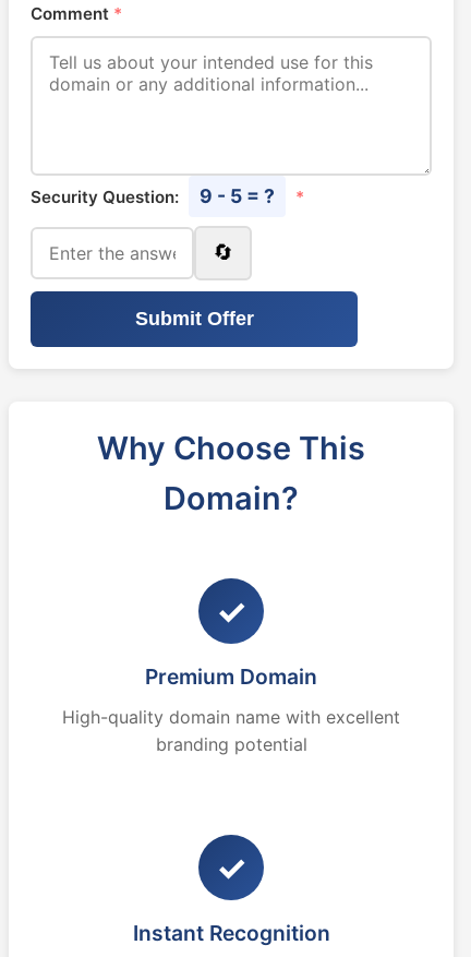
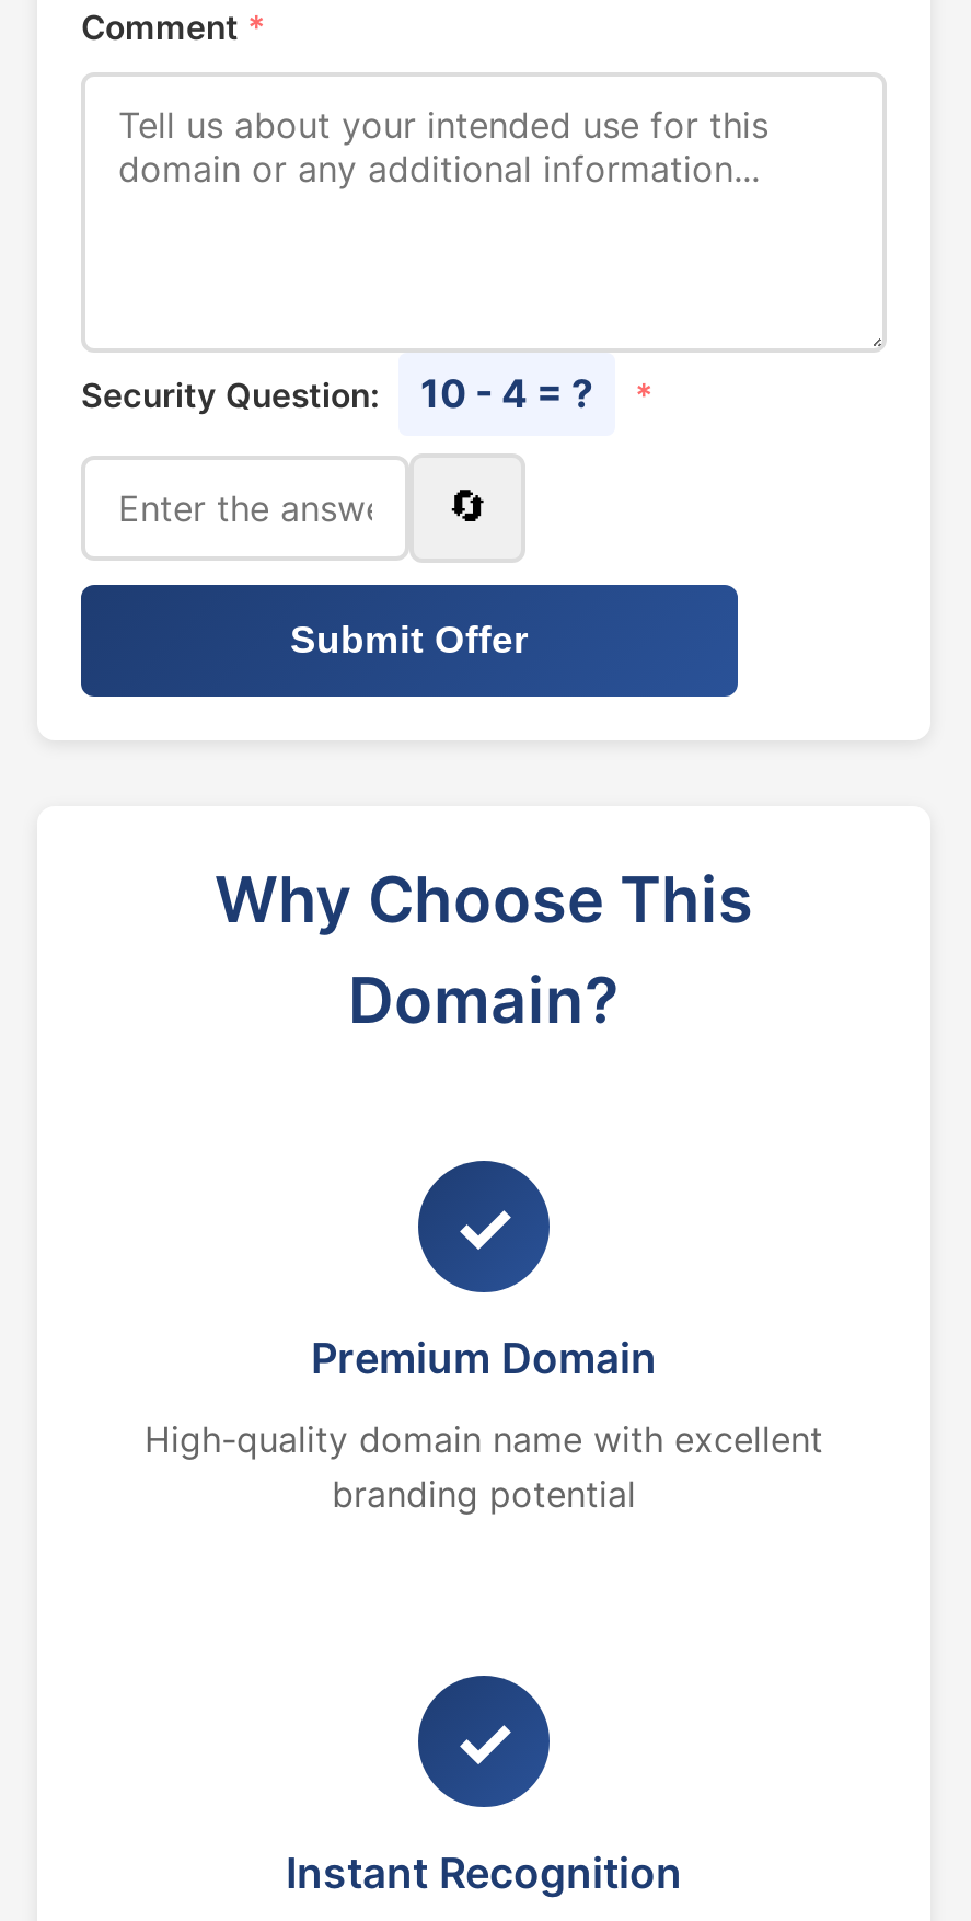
[200,184,275,207] 9 - 5 = ? -> [420,370,593,416] 10 - 4 = ?

